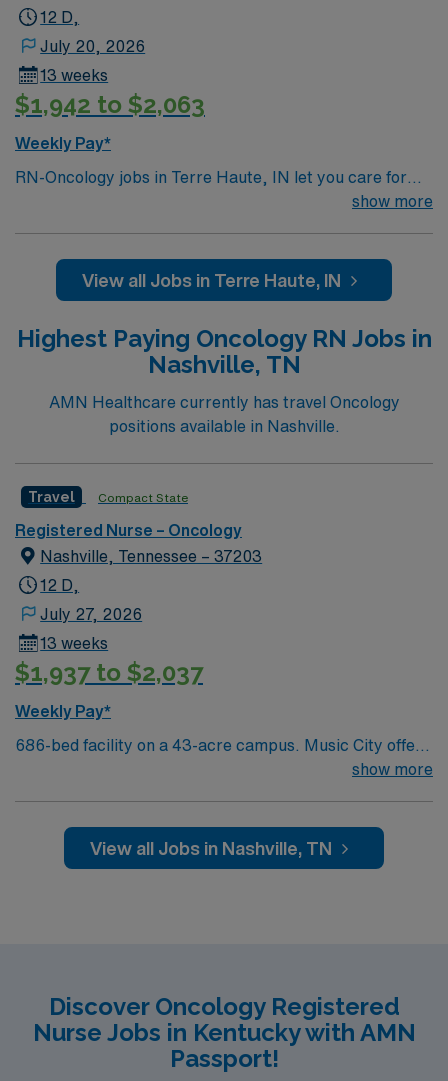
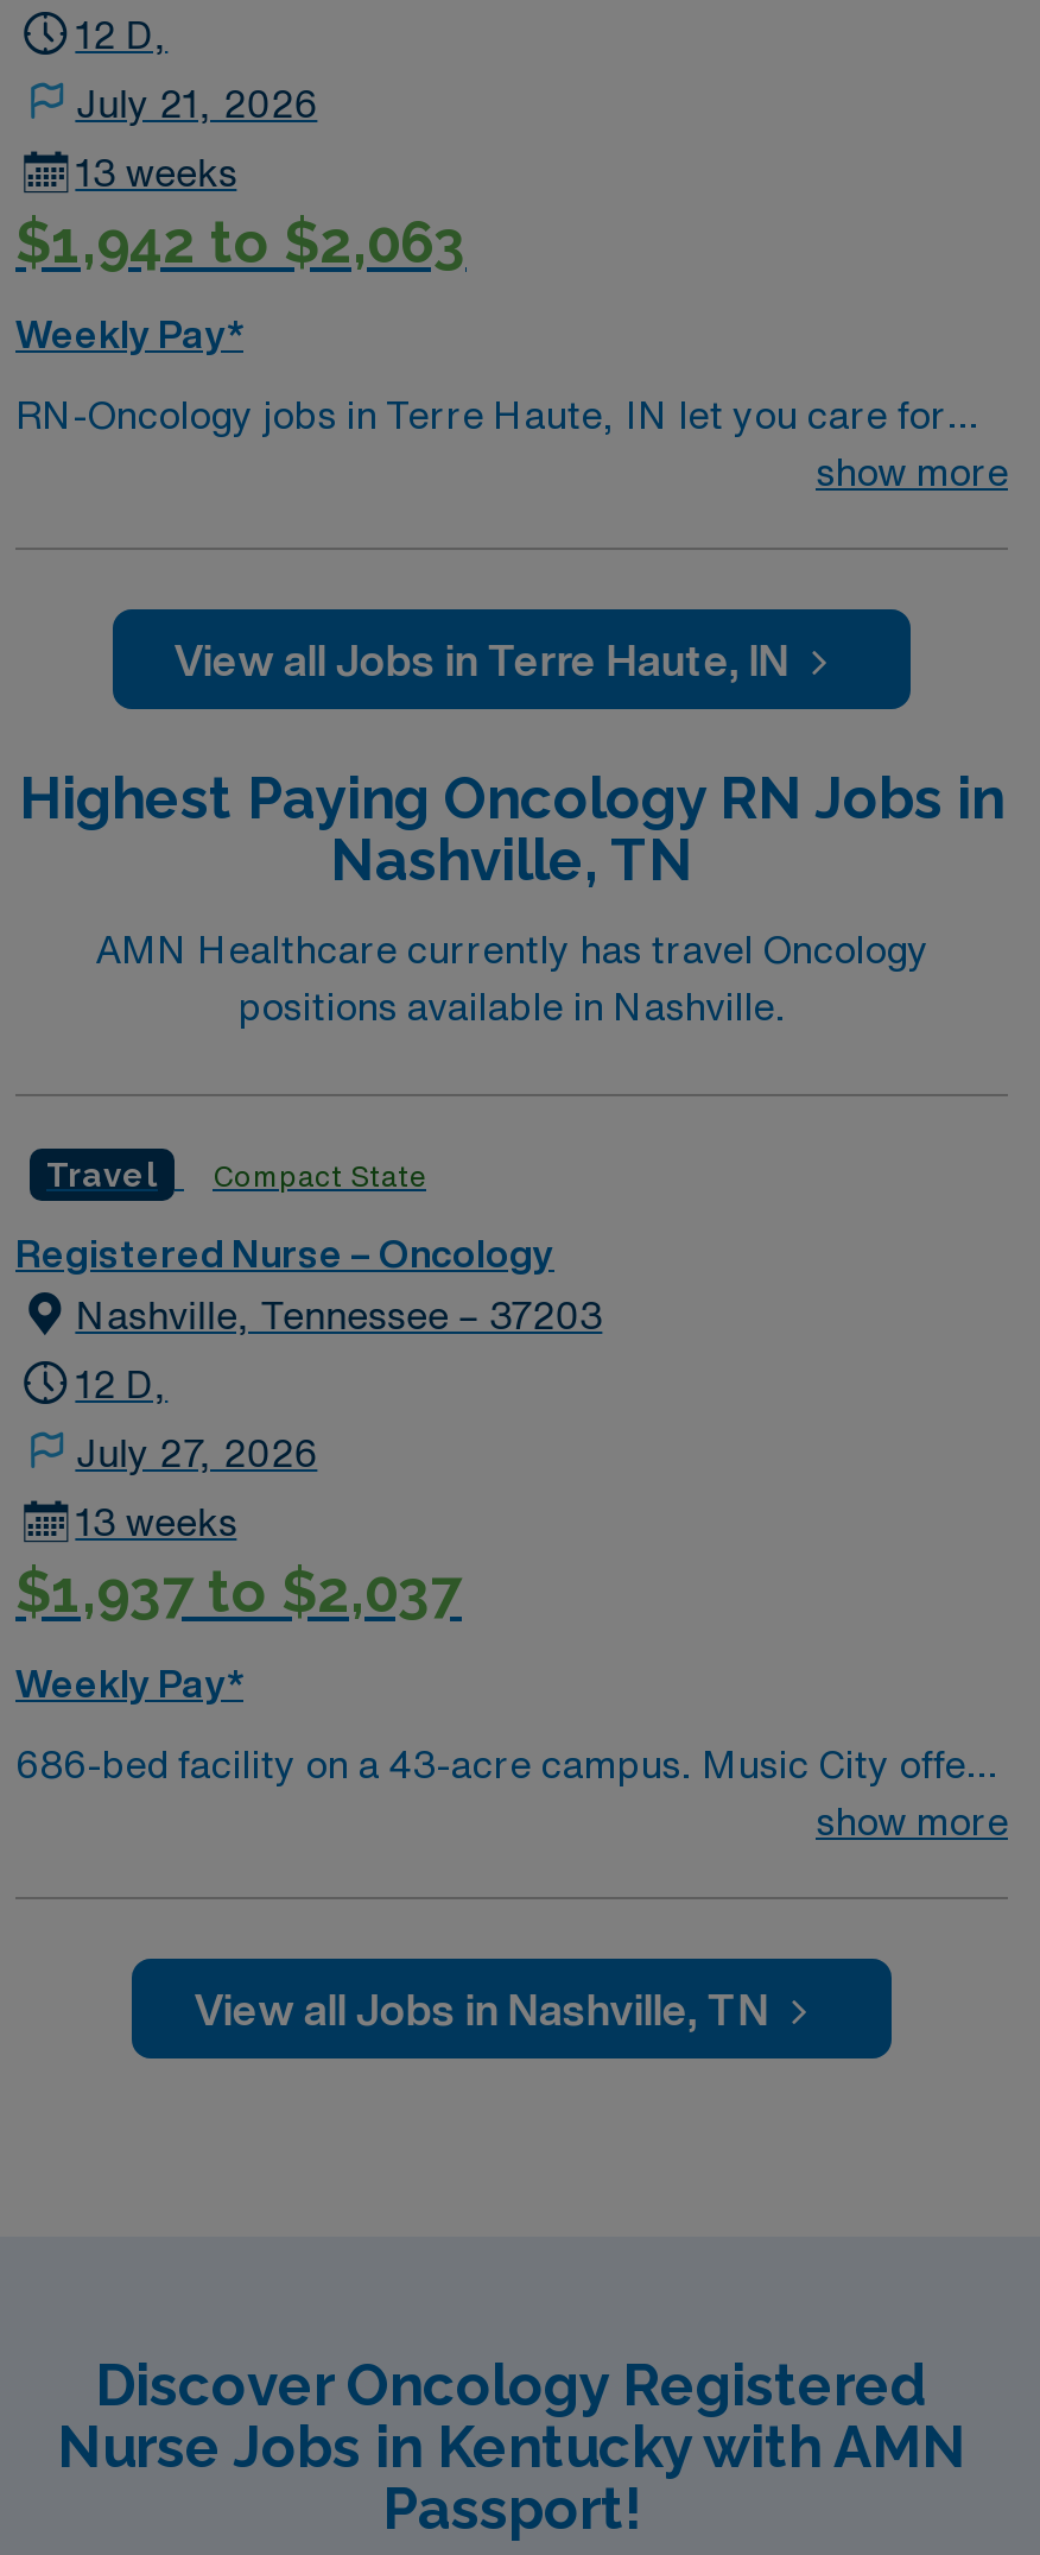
[40,38,145,54] July 20, 2026 -> [75,84,317,122] July 21, 2026

